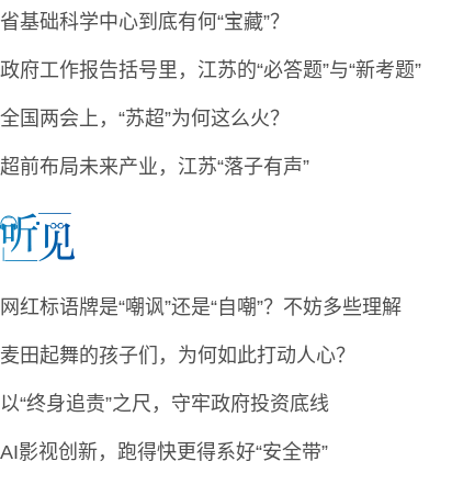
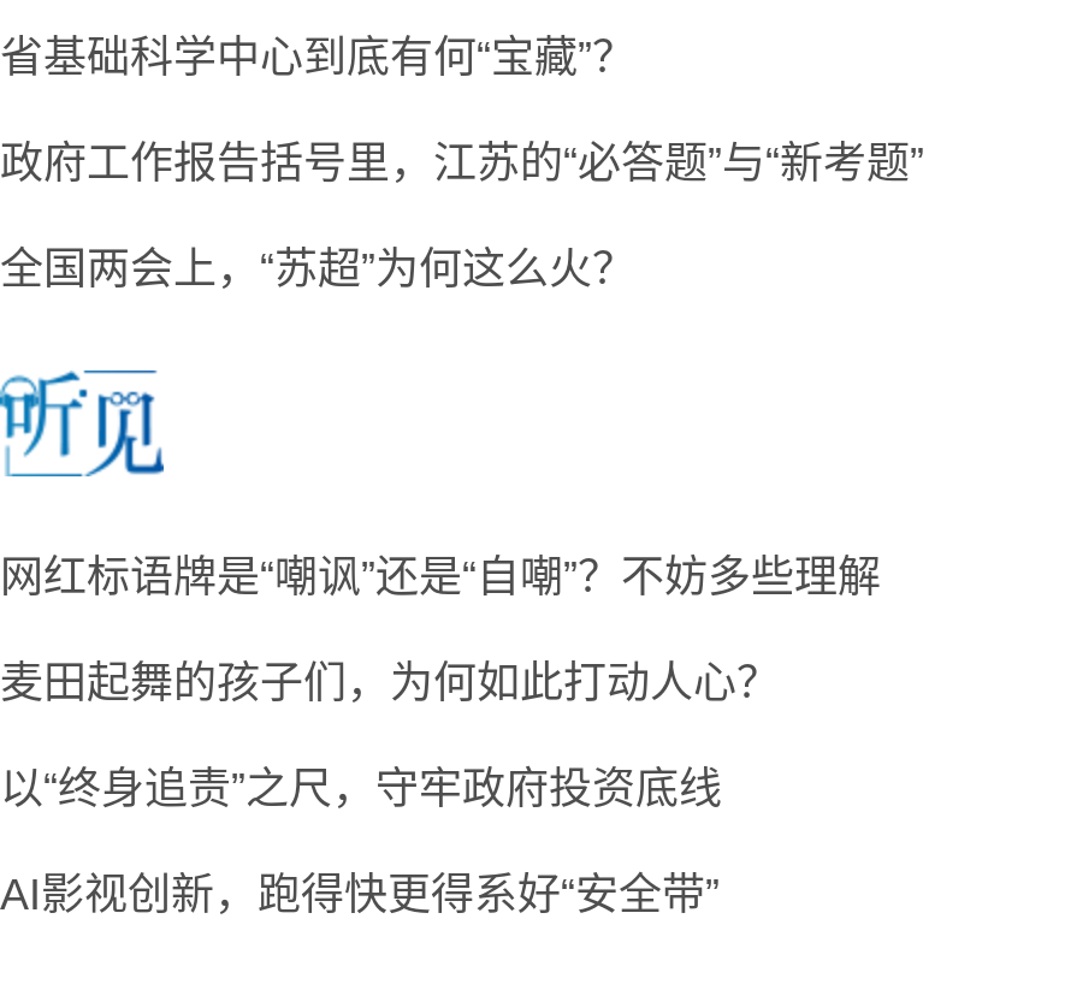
[0,156,309,178] 超前布局未来产业，江苏“落子有声” -> none

